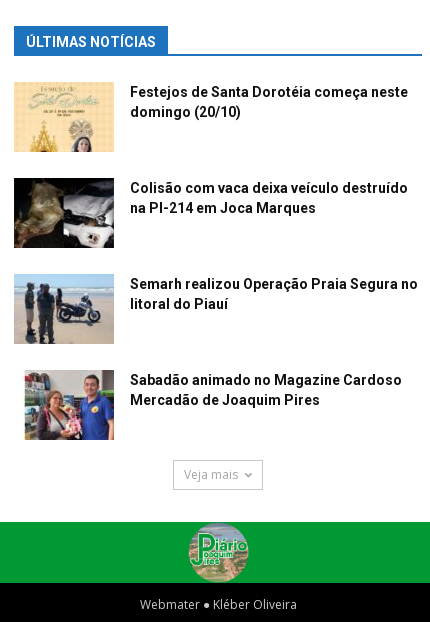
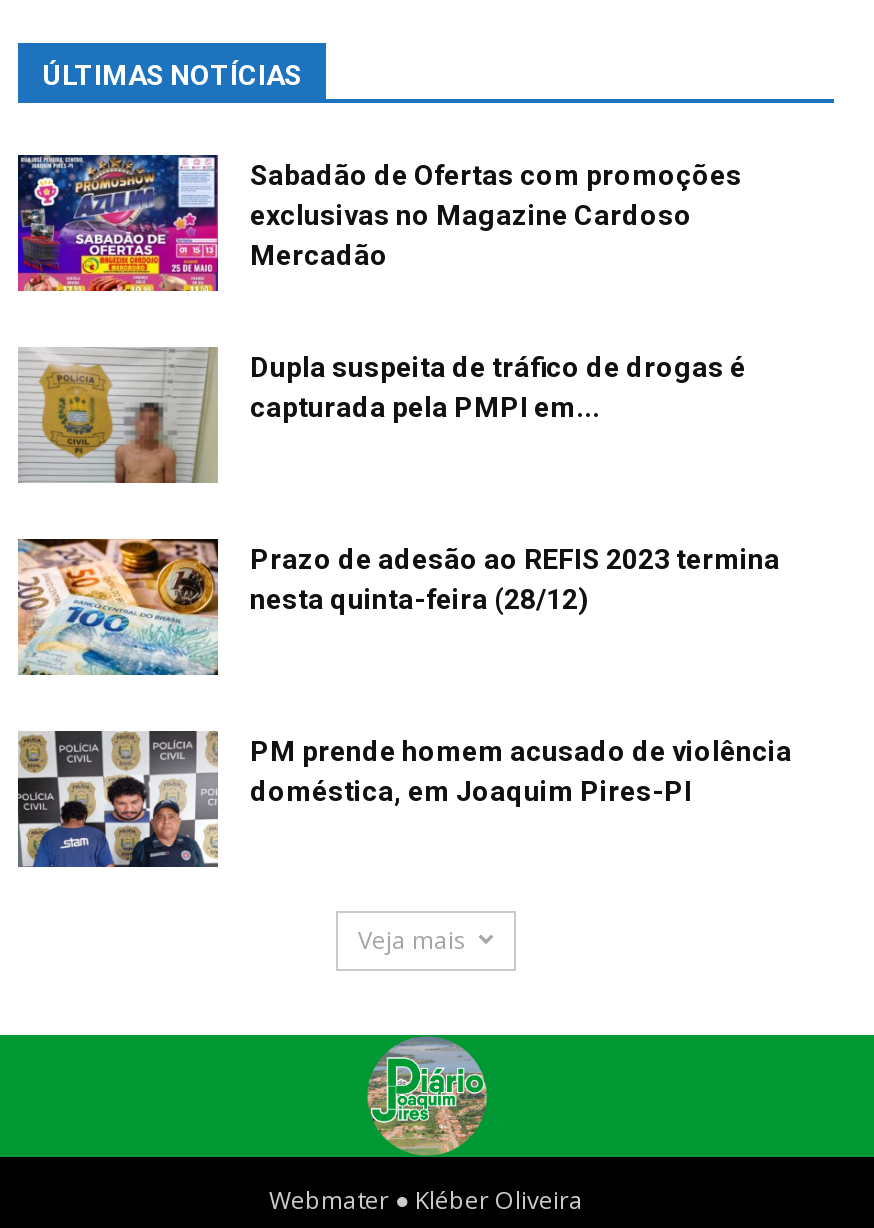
[14,82,408,153] [image] | Festejos de Santa Dorotéia começa neste | domingo (20/10) -> [16,153,742,293] [image] | Sabadão de Ofertas com promoções | exclusivas no Magazine Cardoso | Mercadão
[13,177,408,249] [image] | Colisão com vaca deixa veículo destruído | na PI-214 em Joca Marques -> [18,345,746,485] [image] | Dupla suspeita de tráfico de drogas é | capturada pela PMPI em...
[14,274,418,345] [image] | Semarh realizou Operação Praia Segura no | litoral do Piauí -> [18,537,780,677] [image] | Prazo de adesão ao REFIS 2023 termina | nesta quinta-feira (28/12)
[14,369,402,441] [image] | Sabadão animado no Magazine Cardoso | Mercadão de Joaquim Pires -> [16,729,792,869] [image] | PM prende homem acusado de violência | doméstica, em Joaquim Pires-PI

